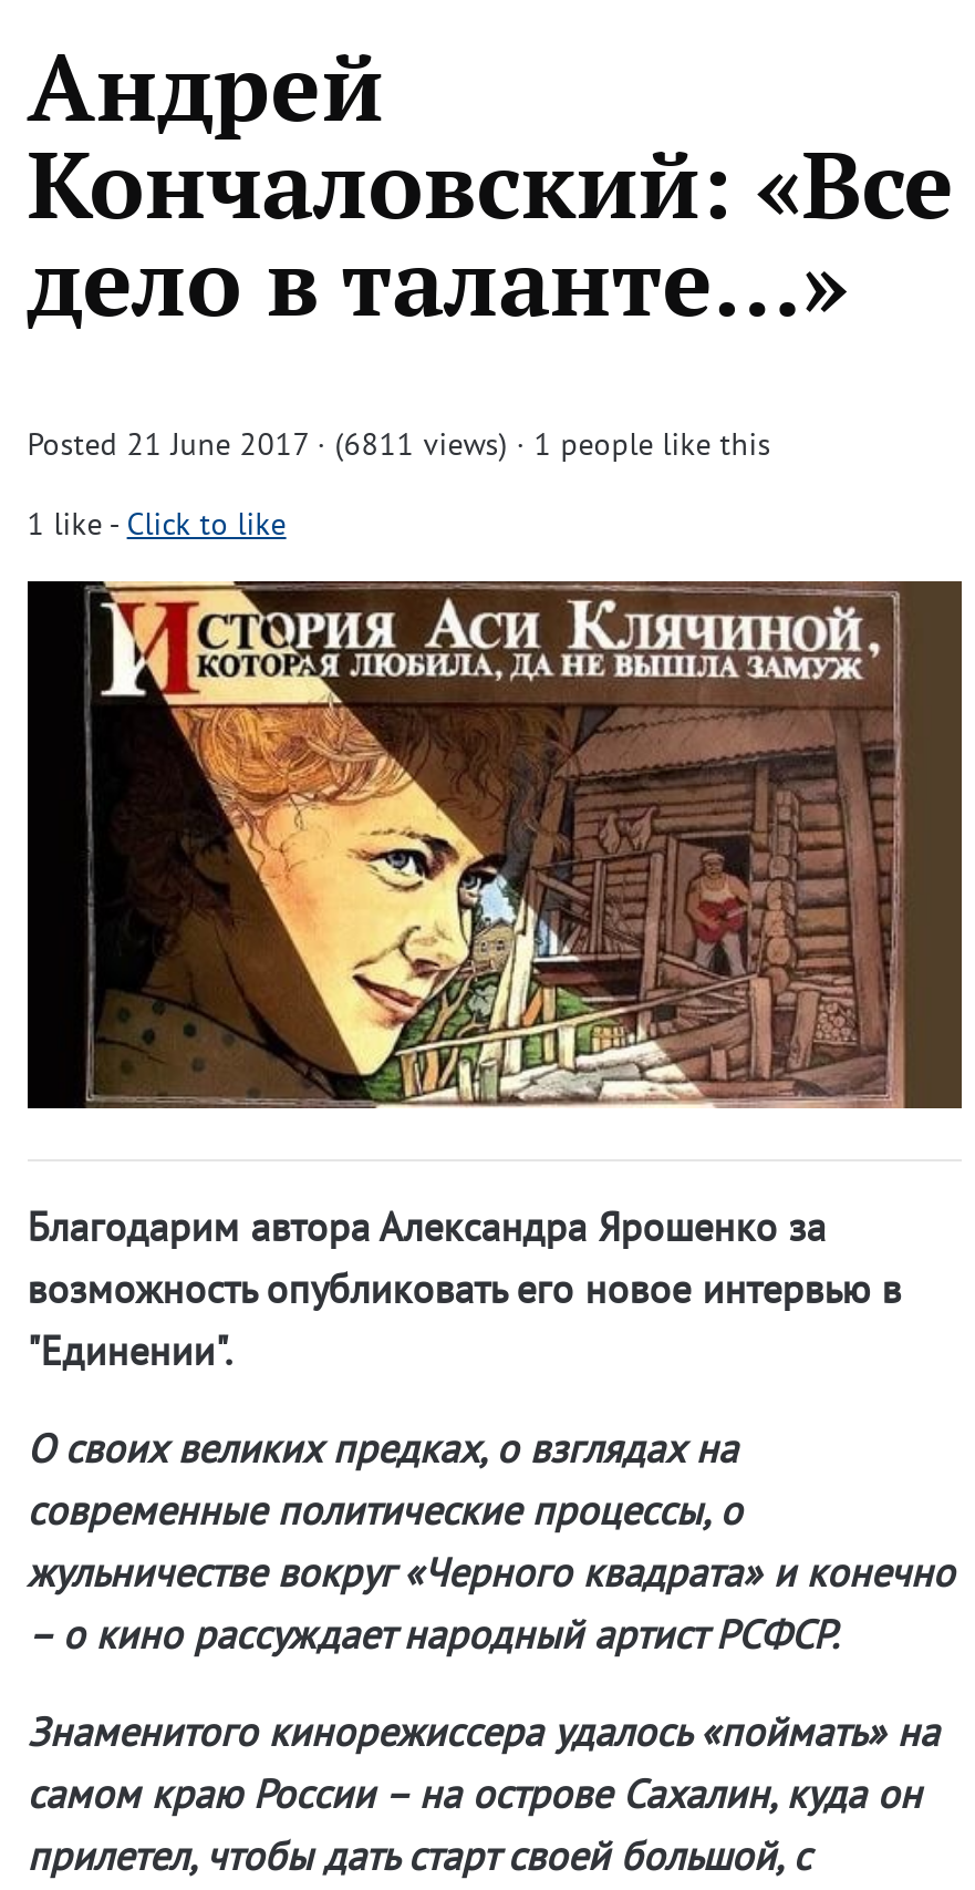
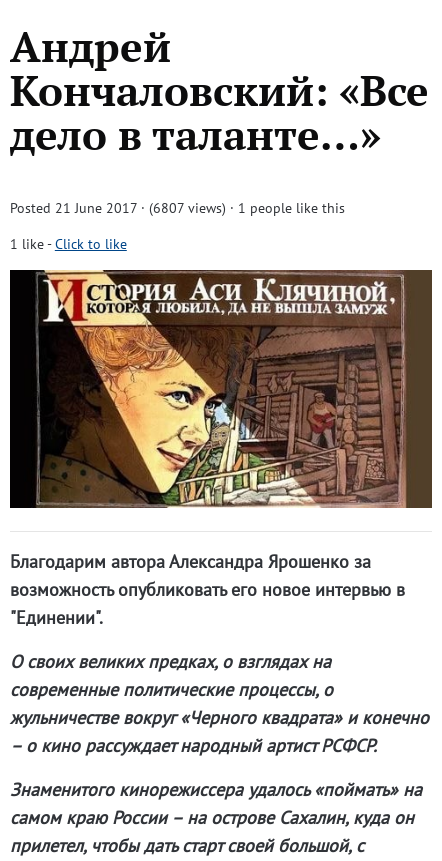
[27,424,771,464] Posted 21 June 2017 · (6811 views) · 1 people like this -> [10,199,345,217] Posted 21 June 2017 · (6807 views) · 1 people like this

